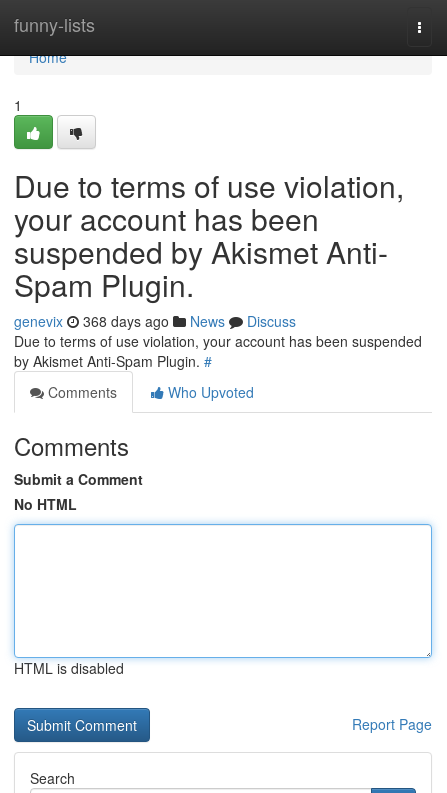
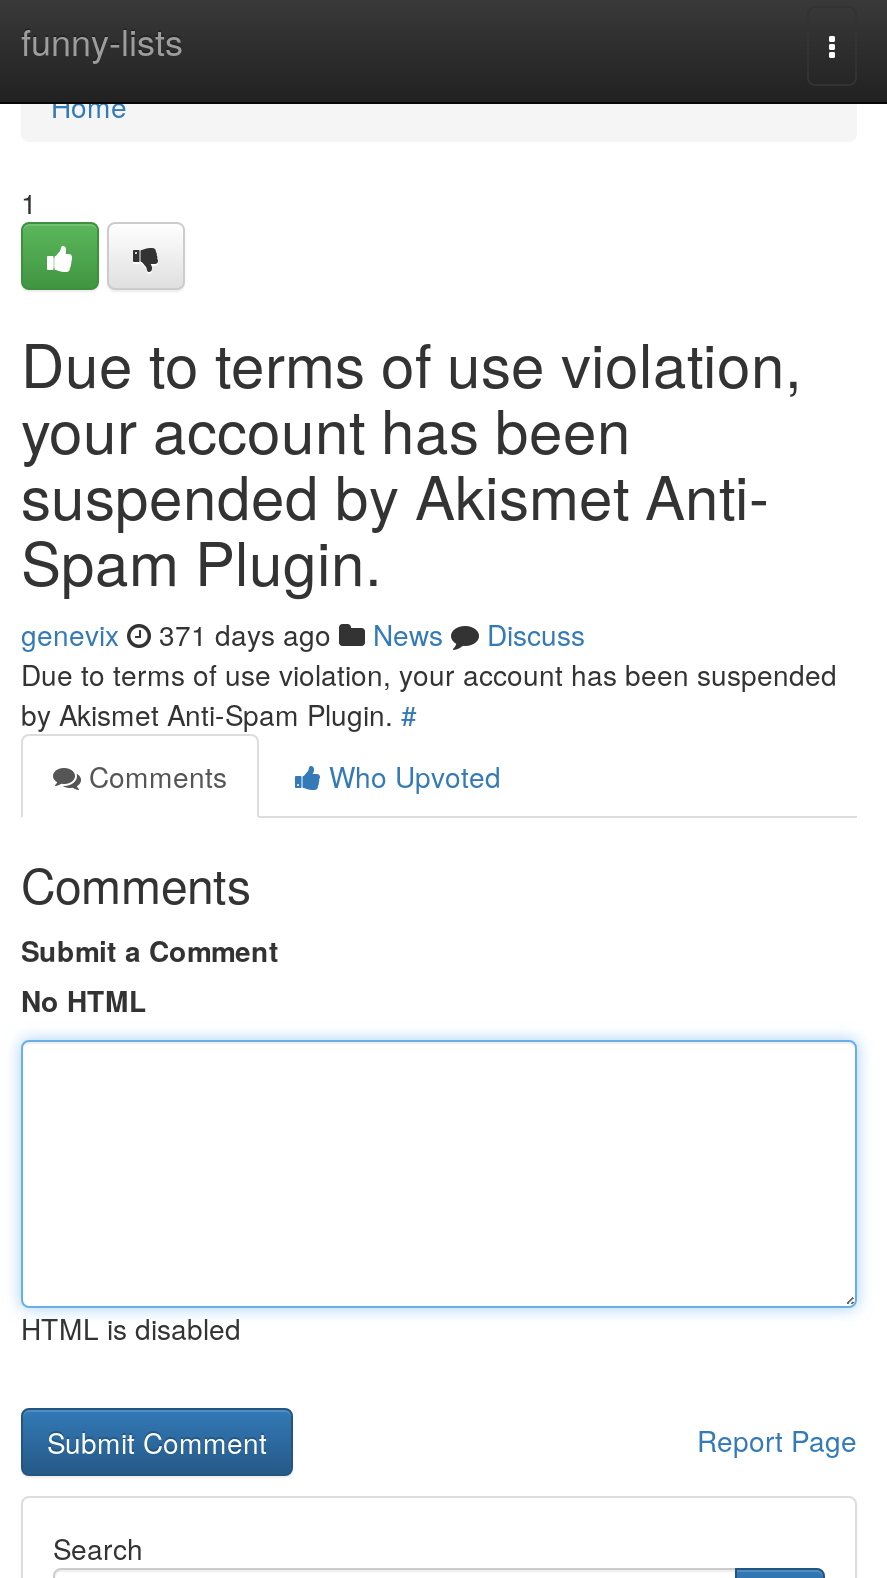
[14,311,296,331] genevix 368 days ago News Discuss -> [21,614,585,654] genevix 371 days ago News Discuss

